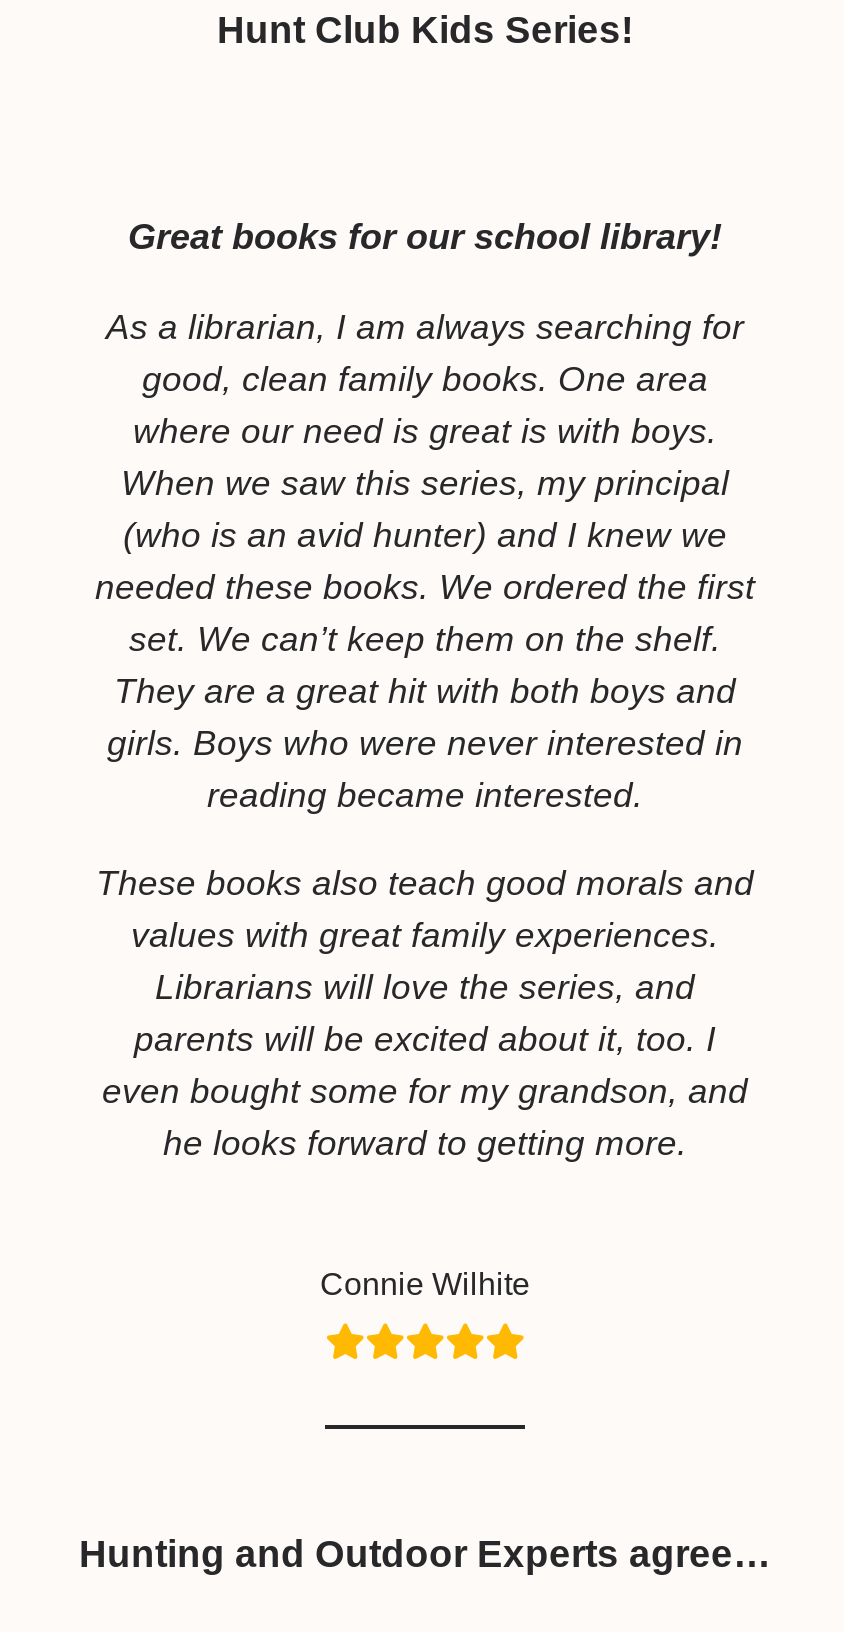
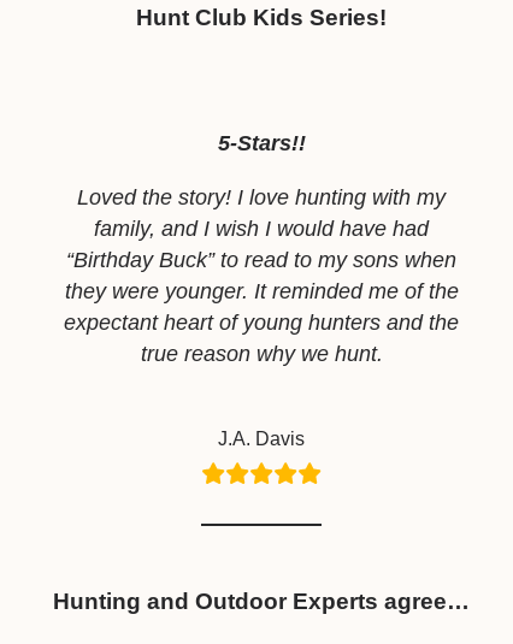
[95,218,755,1163] Great books for our school library! | As a librarian, I am always searching for | good, clean family books. One area | where our need is great is with boys. | When we saw this series, my principal | (who is an avid hunter) and I knew we | needed these books. We ordered the first | set. We can’t keep them on the shelf. | They are a great hit with both boys and | girls. Boys who were never interested in | reading became interested. | These books also teach good morals and | values with great family experiences. | Librarians will love the series, and | parents will be excited about it, too. I | even bought some for my grandson, and | he looks forward to getting more. -> [64,131,459,366] 5-Stars!! | Loved the story! I love hunting with my | family, and I wish I would have had | “Birthday Buck” to read to my sons when | they were younger. It reminded me of the | expectant heart of young hunters and the | true reason why we hunt.
[320,1267,530,1301] Connie Wilhite -> [218,428,305,449] J.A. Davis

